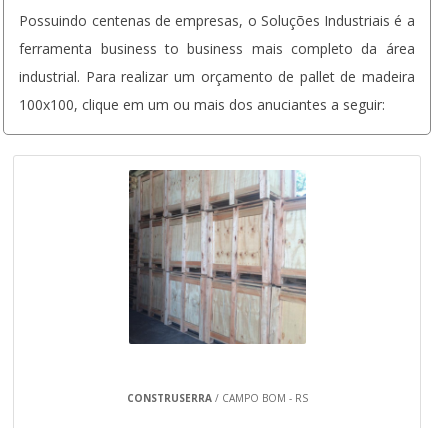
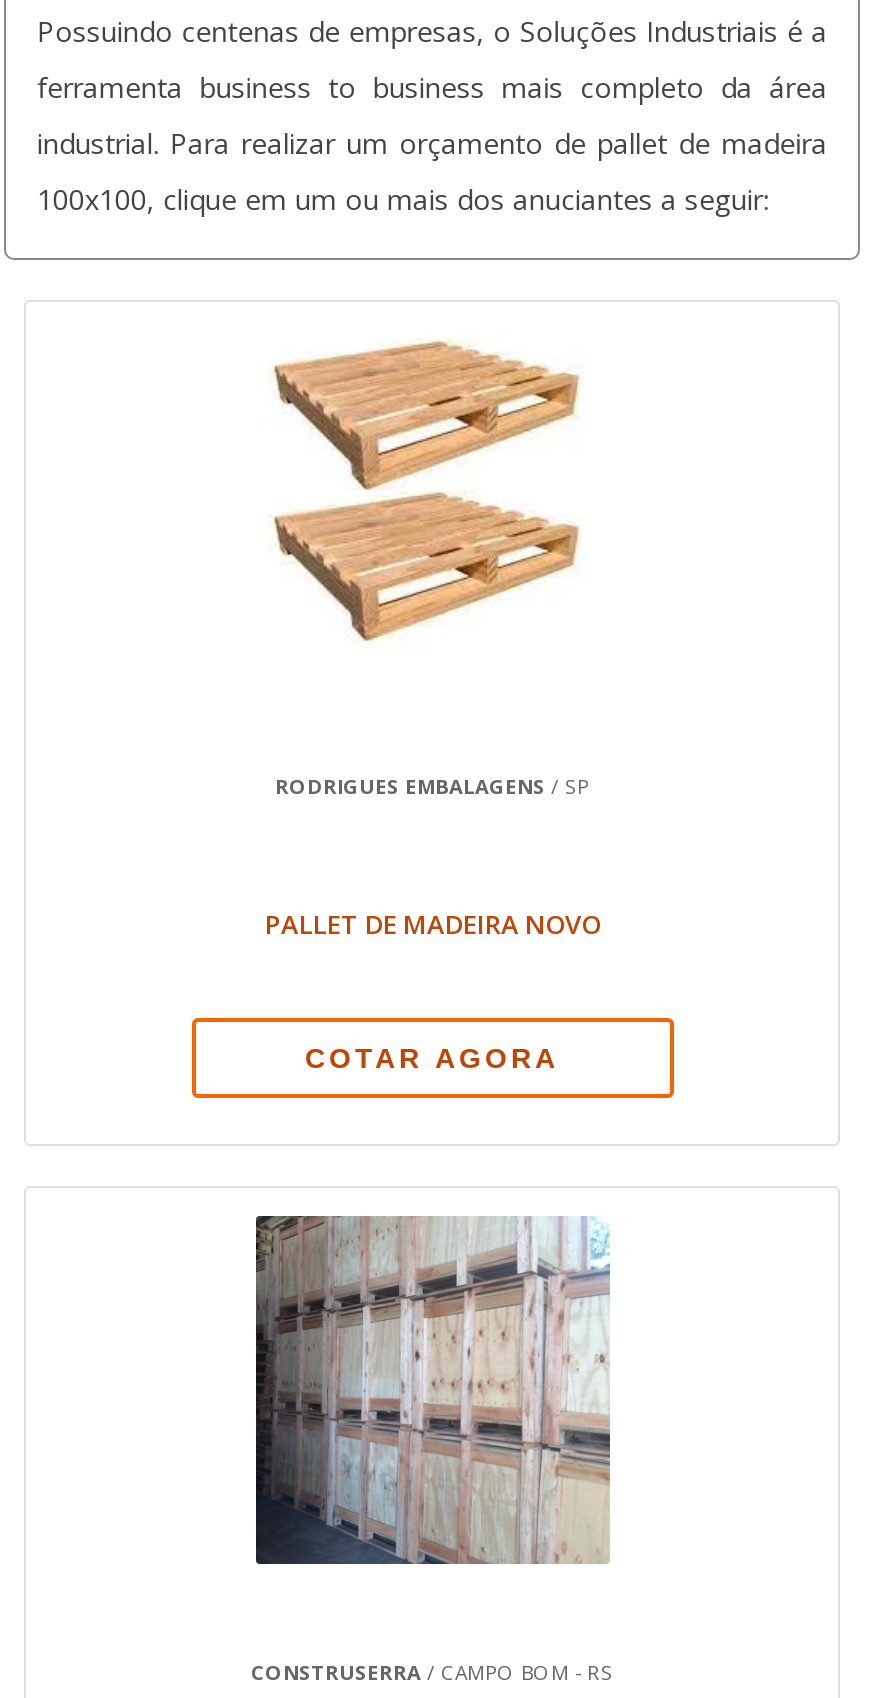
none -> [265,906,601,942] PALLET DE MADEIRA NOVO
none -> [272,340,580,642] [image]
none -> [275,773,589,801] RODRIGUES EMBALAGENS / SP
none -> [305,1042,559,1074] COTAR AGORA

